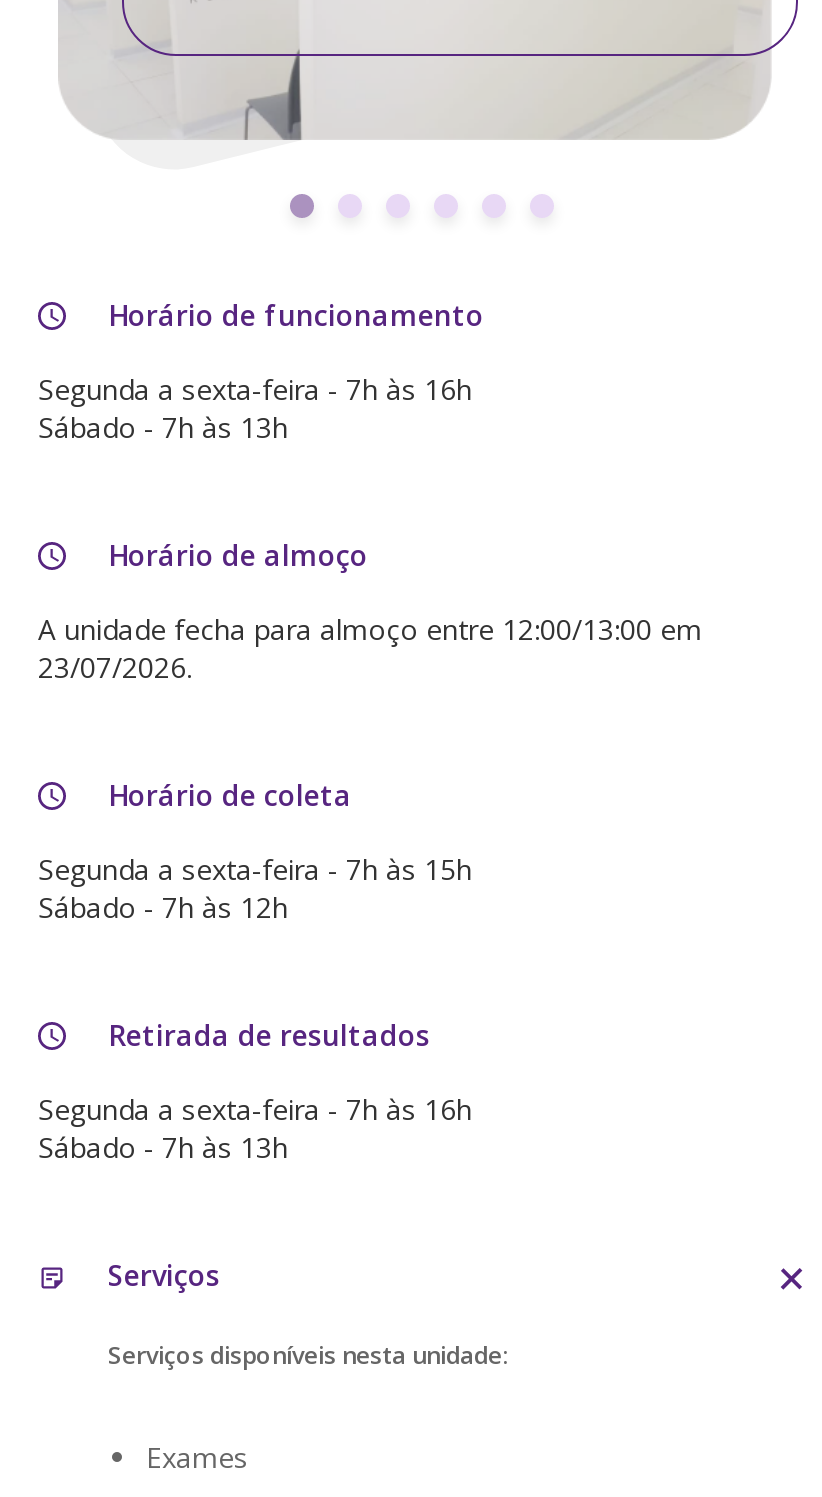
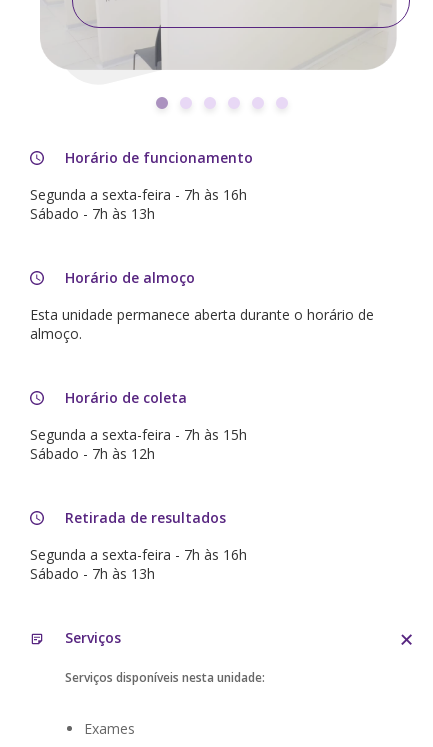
[38,610,702,686] A unidade fecha para almoço entre 12:00/13:00 em | 23/07/2026. -> [30,305,374,343] Esta unidade permanece aberta durante o horário de | almoço.

